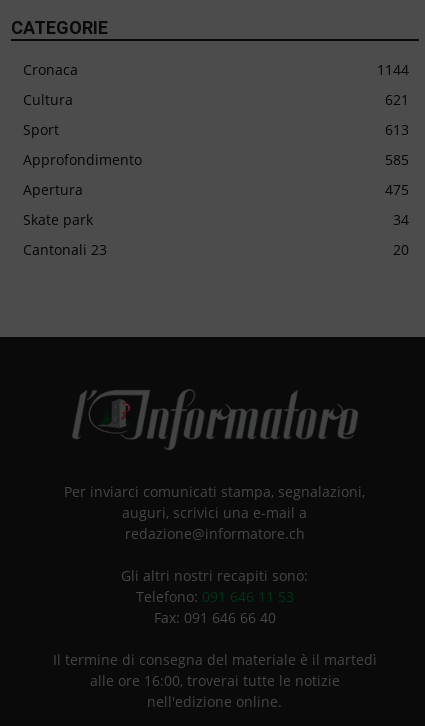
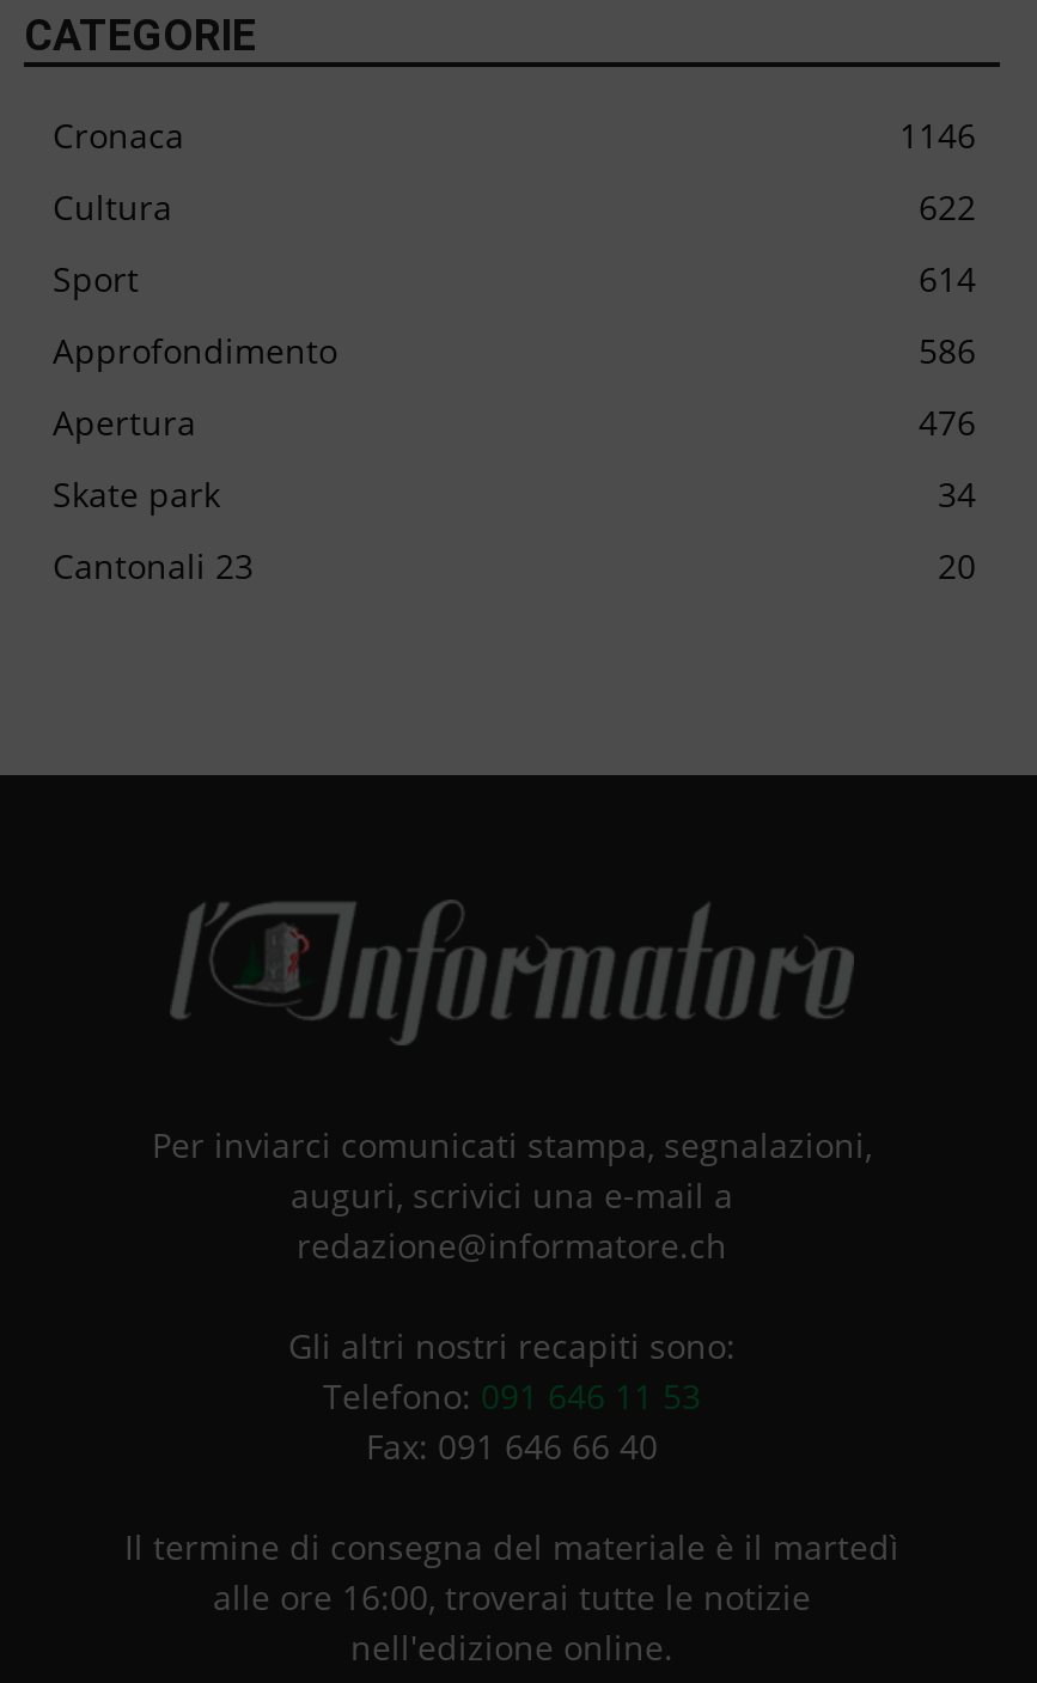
[377,60,409,79] 1144 -> [899,113,976,158] 1146
[385,90,409,109] 621 -> [919,184,976,230] 622
[385,120,409,139] 613 -> [919,256,976,302] 614
[385,150,409,169] 585 -> [919,328,976,373] 586
[385,180,409,199] 475 -> [919,400,976,445] 476

